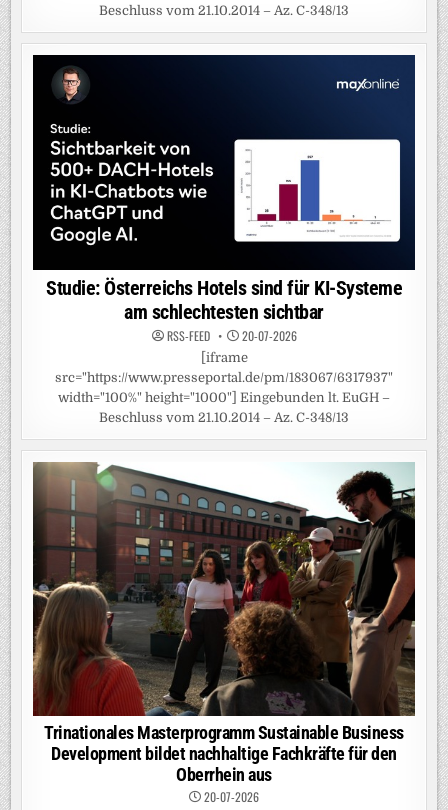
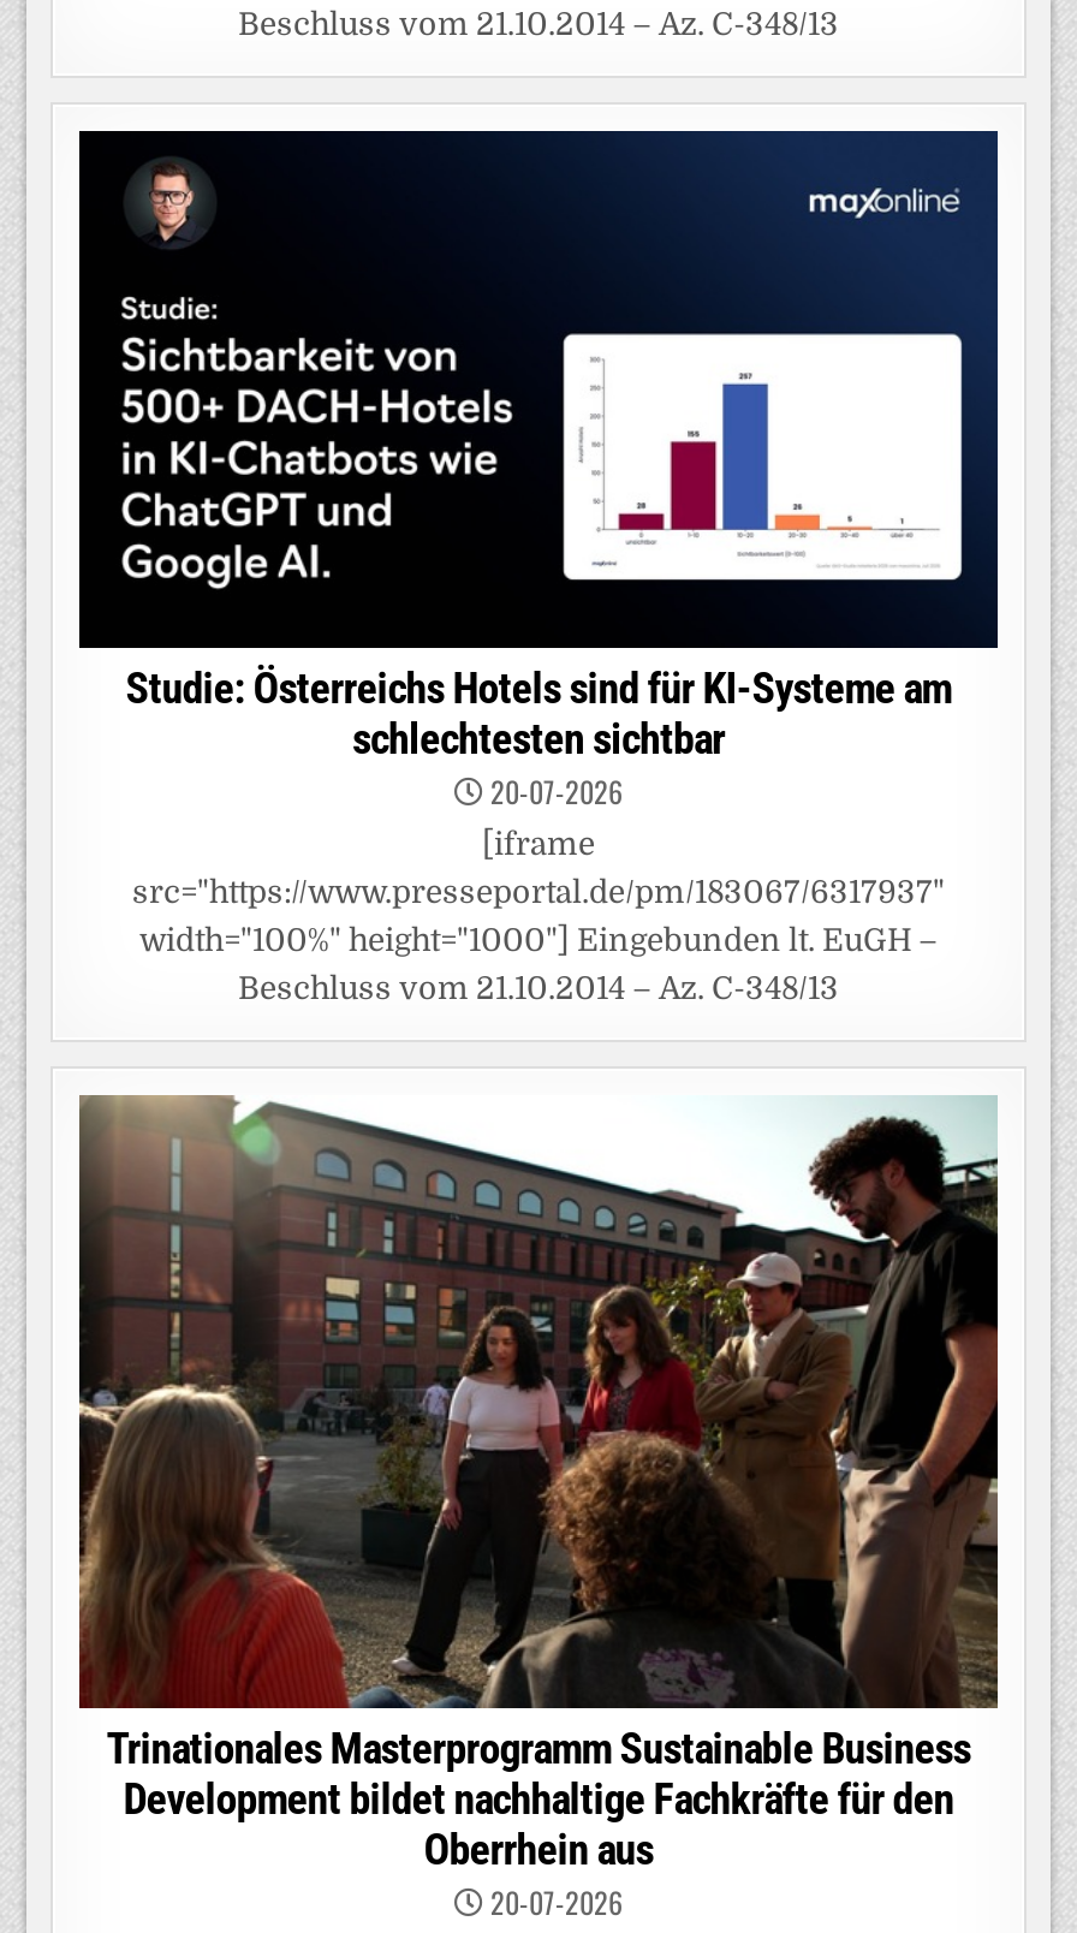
[46,276,402,344] Studie: Österreichs Hotels sind für KI-Systeme | am schlechtesten sichtbar | RSS-FEED -> [125,663,952,764] Studie: Österreichs Hotels sind für KI-Systeme am | schlechtesten sichtbar

